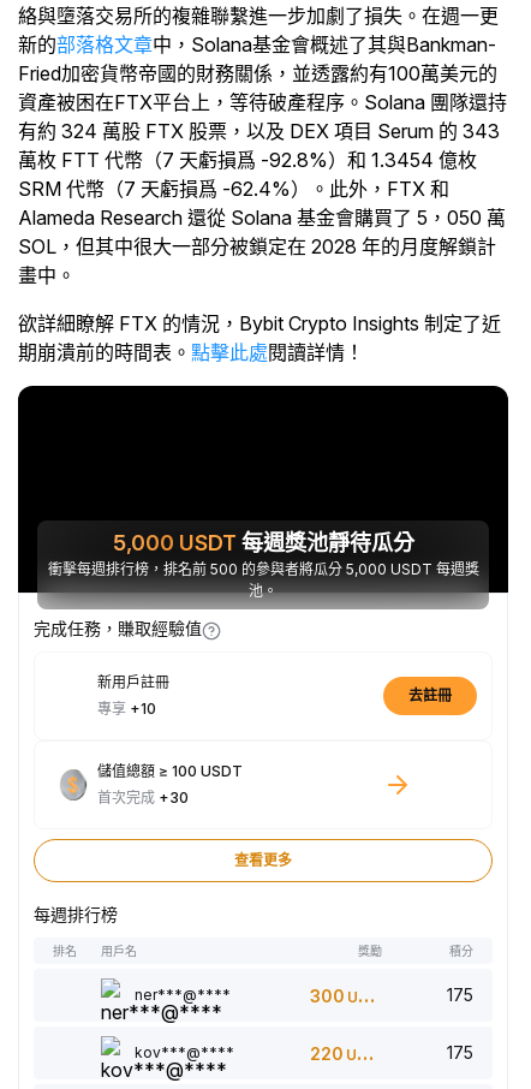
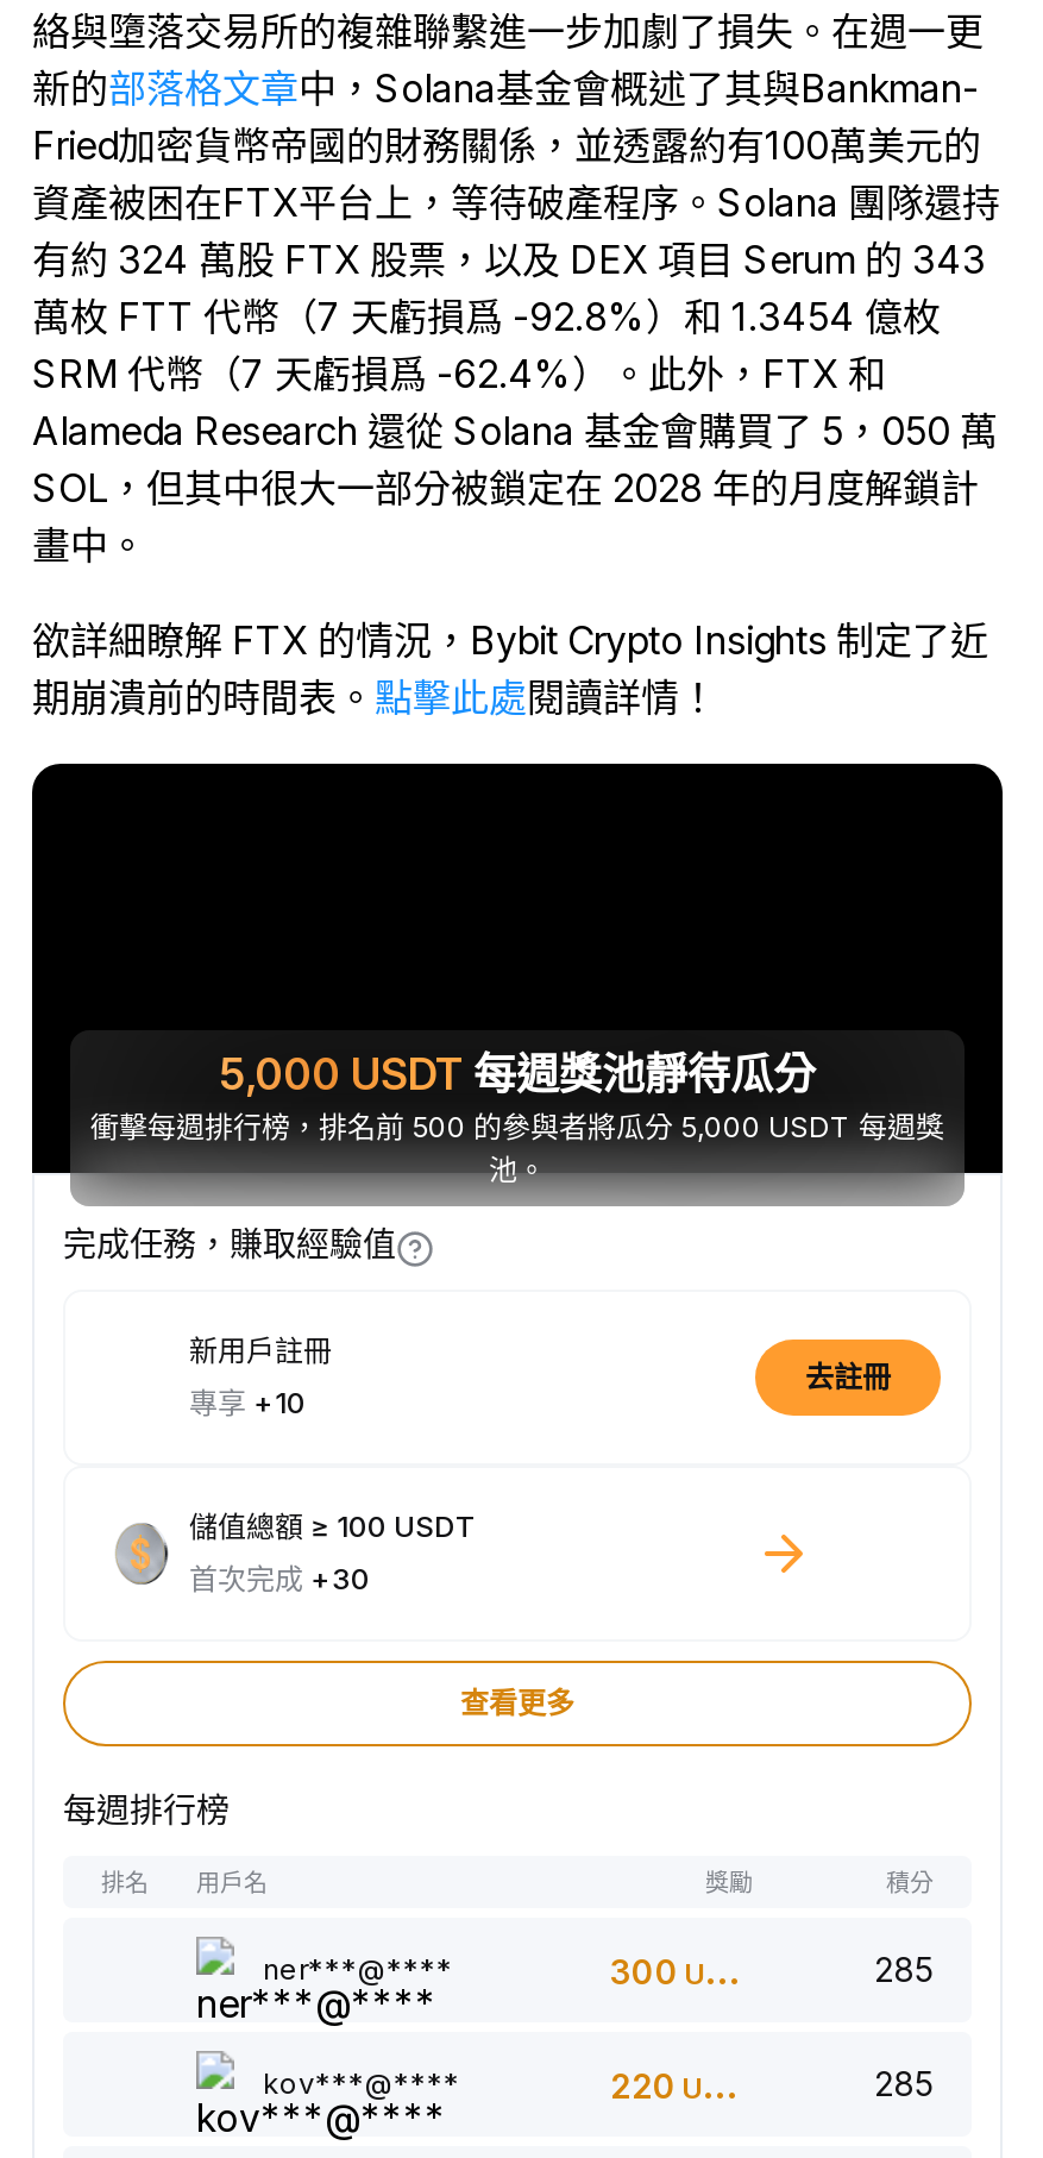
[447,984,473,1005] 175 -> [874,1949,934,1989] 285
[447,1042,473,1063] 175 -> [874,2063,934,2103] 285

